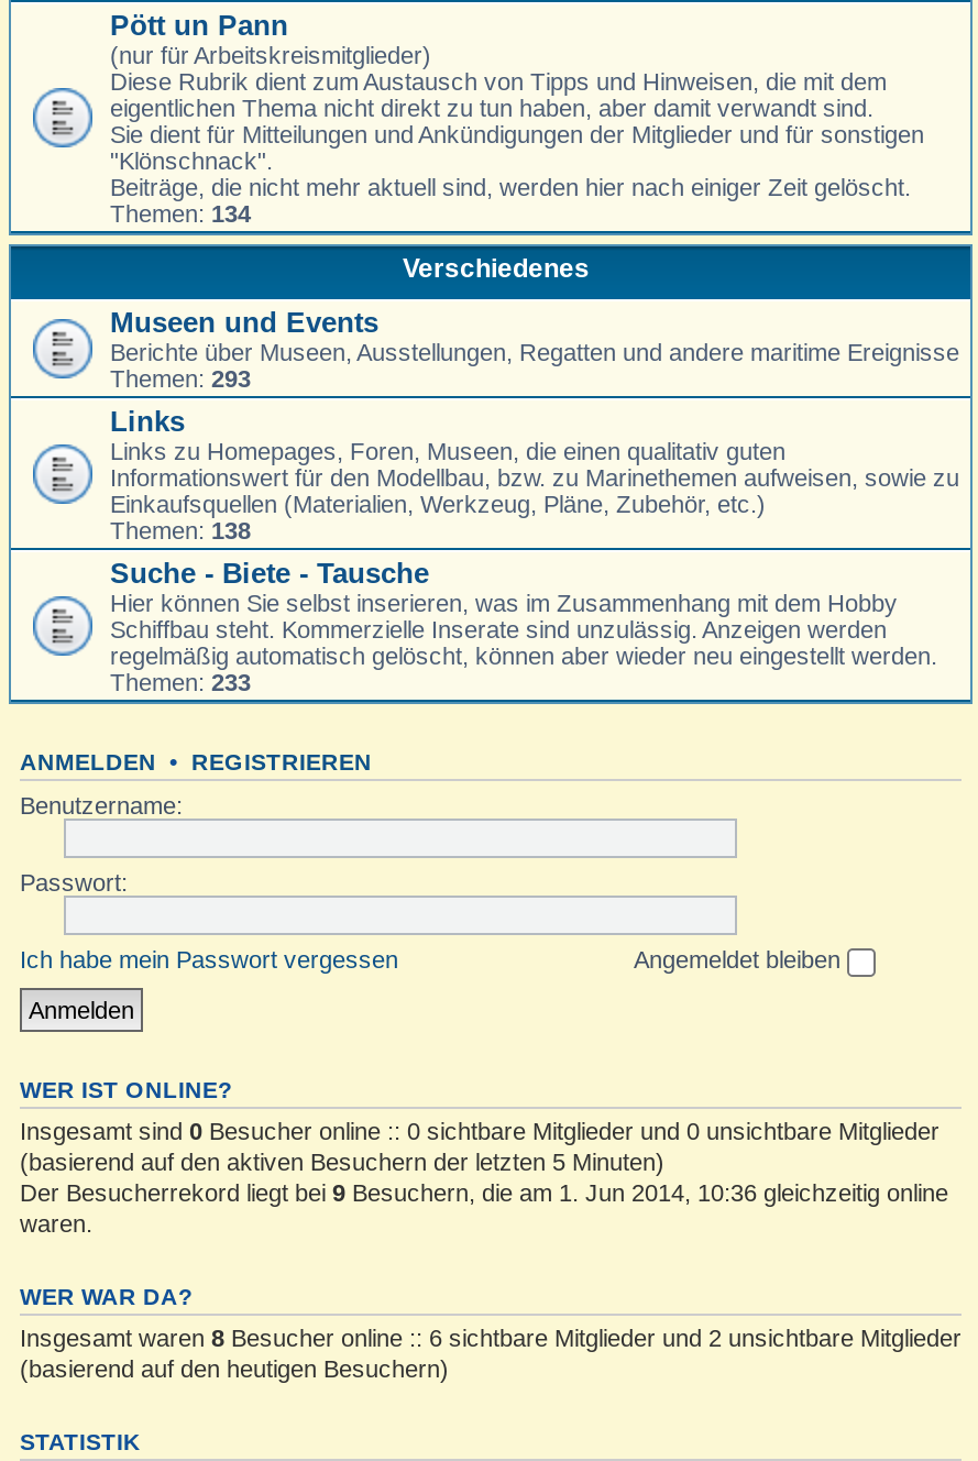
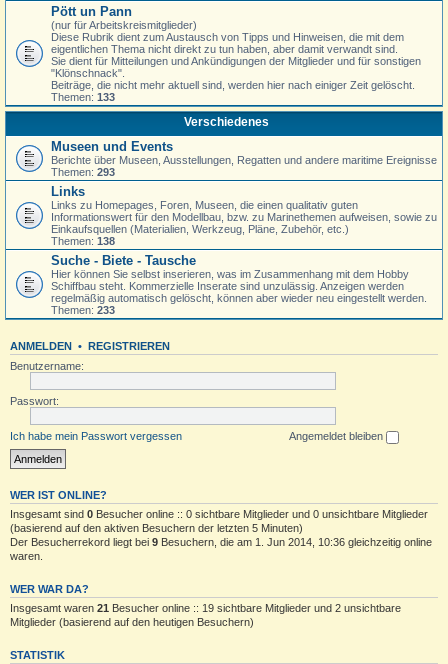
[110,200,251,227] Themen: 134 -> [51,91,115,103] Themen: 133
[20,1324,961,1381] Insgesamt waren 8 Besucher online :: 6 sichtbare Mitglieder und 2 unsichtbare Mitglieder | (basierend auf den heutigen Besuchern) -> [10,602,401,628] Insgesamt waren 21 Besucher online :: 19 sichtbare Mitglieder und 2 unsichtbare | Mitglieder (basierend auf den heutigen Besuchern)

